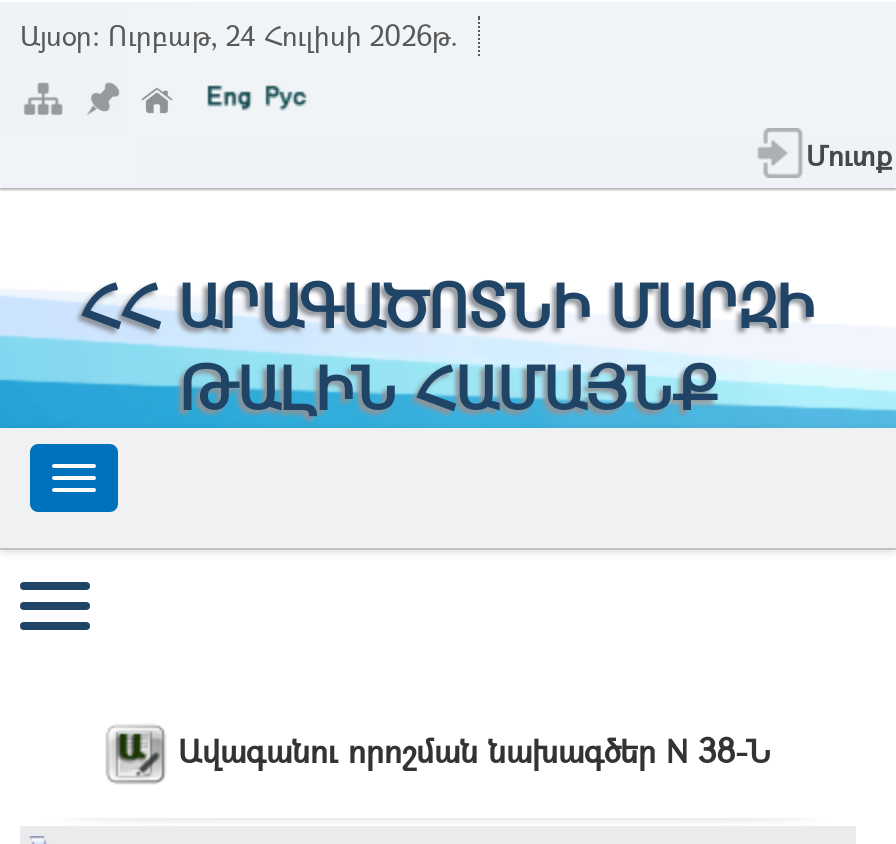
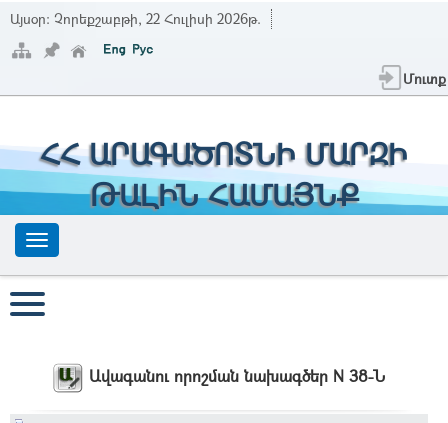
[20,16,458,54] Այսօր: Ուրբաթ, 24 Հուլիսի 2026թ. -> [10,9,261,28] Այսօր: Չորեքշաբթի, 22 Հուլիսի 2026թ.

